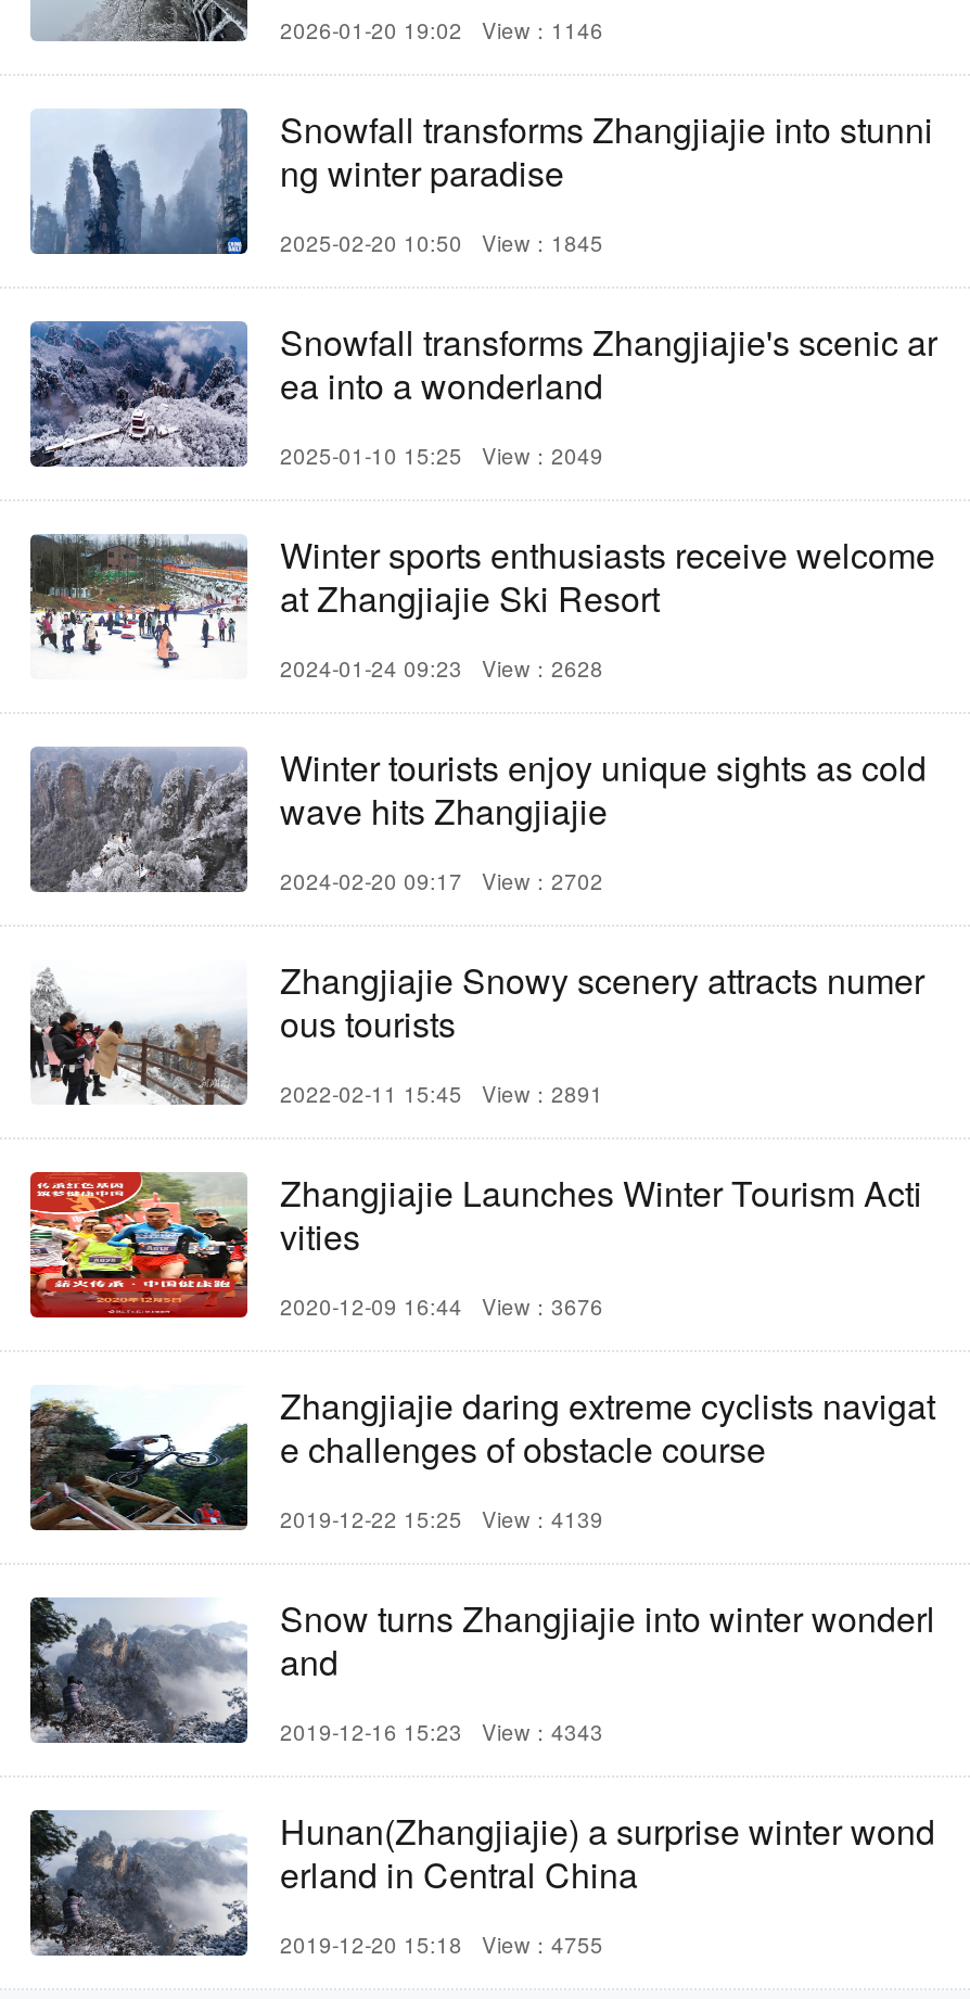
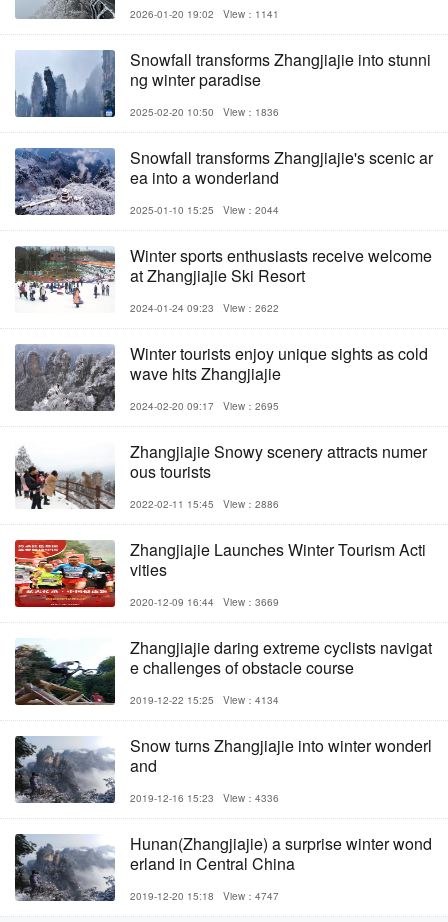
[280,15,603,45] 2026-01-20 19:02 View：1146 -> [130,7,279,21] 2026-01-20 19:02 View：1141
[280,227,603,258] 2025-02-20 10:50 View：1845 -> [130,105,279,119] 2025-02-20 10:50 View：1836
[280,440,603,471] 2025-01-10 15:25 View：2049 -> [130,203,279,217] 2025-01-10 15:25 View：2044
[280,653,603,683] 2024-01-24 09:23 View：2628 -> [130,301,279,315] 2024-01-24 09:23 View：2622
[280,866,603,896] 2024-02-20 09:17 View：2702 -> [130,399,279,413] 2024-02-20 09:17 View：2695
[280,1078,603,1109] 2022-02-11 15:45 View：2891 -> [130,497,279,511] 2022-02-11 15:45 View：2886
[280,1291,603,1321] 2020-12-09 16:44 View：3676 -> [130,595,279,609] 2020-12-09 16:44 View：3669
[280,1504,603,1534] 2019-12-22 15:25 View：4139 -> [130,693,279,707] 2019-12-22 15:25 View：4134
[280,1716,603,1747] 2019-12-16 15:23 View：4343 -> [130,791,279,805] 2019-12-16 15:23 View：4336
[280,1929,603,1959] 2019-12-20 15:18 View：4755 -> [130,889,279,903] 2019-12-20 15:18 View：4747

